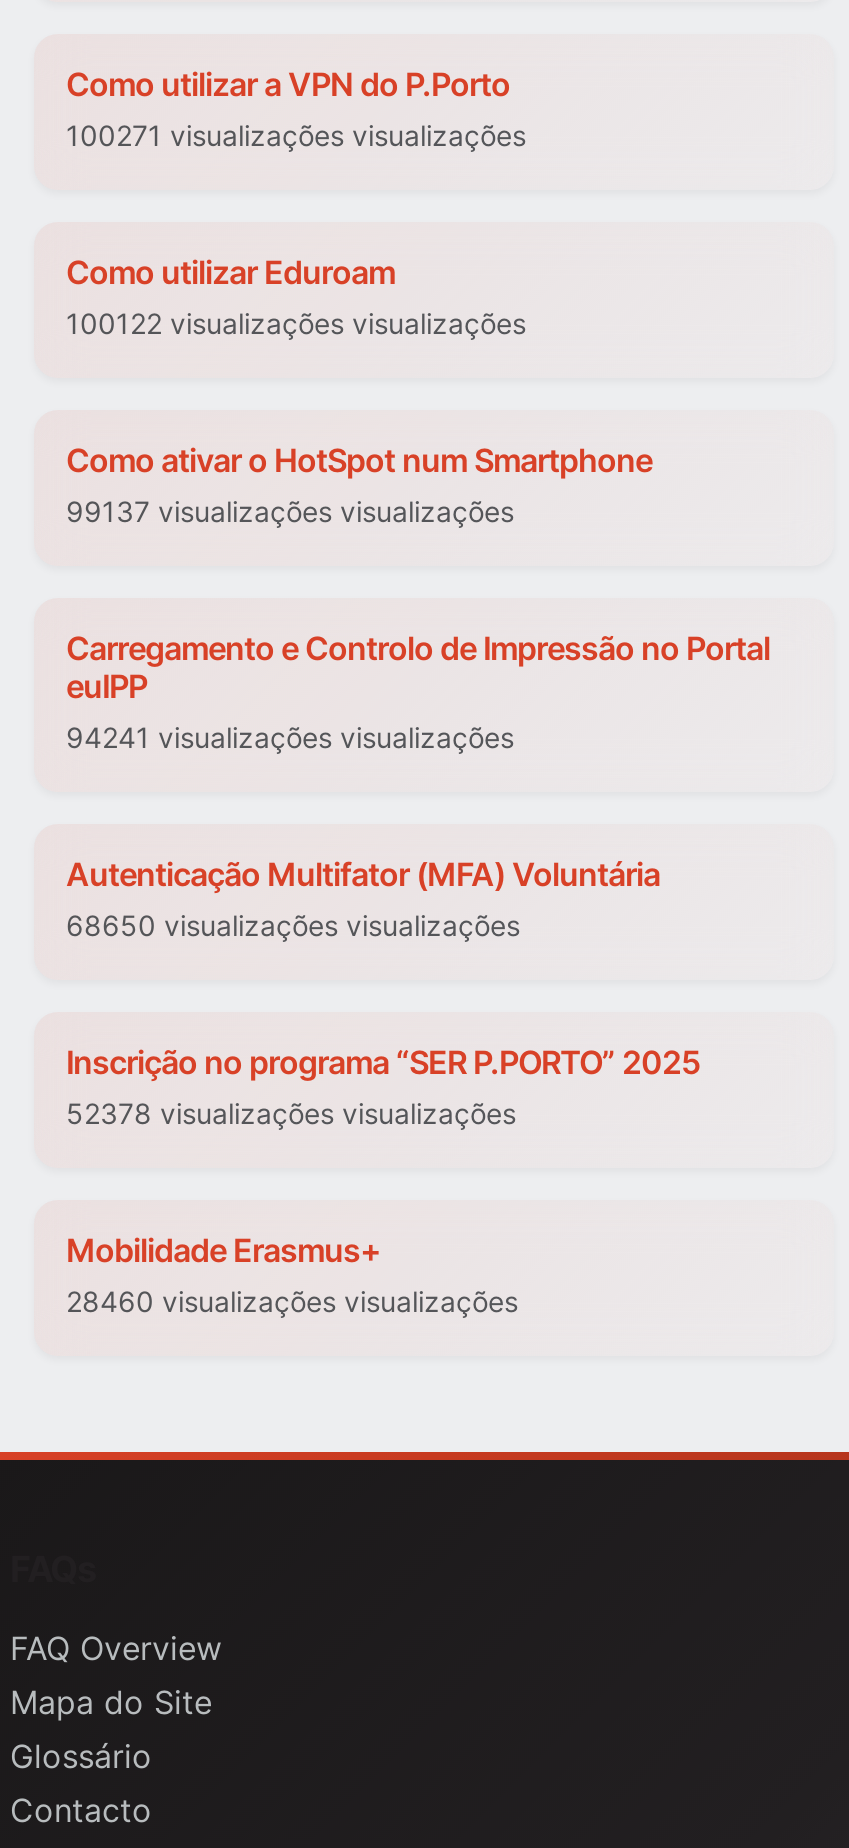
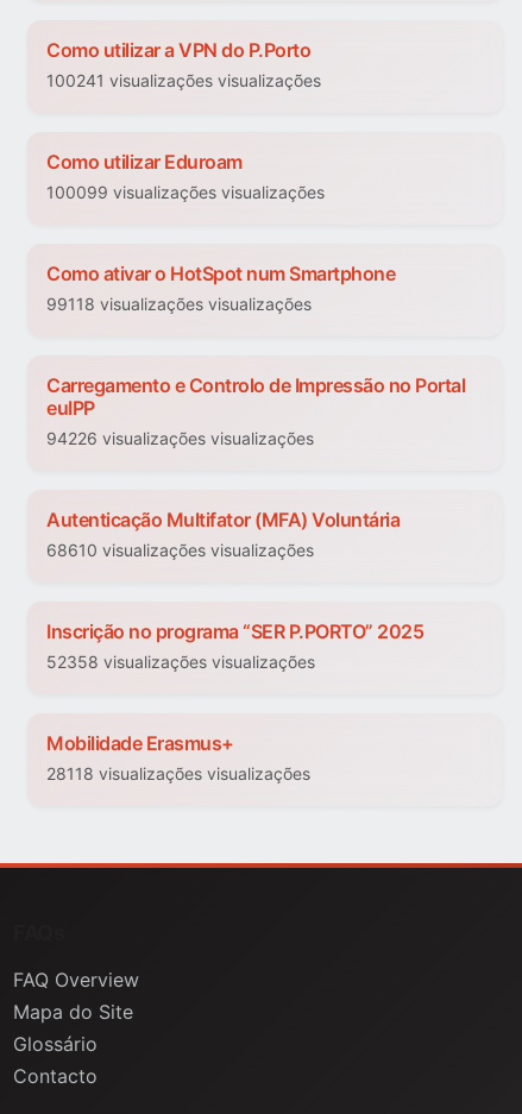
[66,119,526,153] 100271 visualizações visualizações -> [46,71,321,91] 100241 visualizações visualizações
[66,307,526,341] 100122 visualizações visualizações -> [46,182,325,203] 100099 visualizações visualizações
[66,495,514,529] 99137 visualizações visualizações -> [46,294,312,314] 99118 visualizações visualizações
[66,721,514,755] 94241 visualizações visualizações -> [46,429,314,449] 94226 visualizações visualizações
[66,909,520,943] 68650 visualizações visualizações -> [46,540,314,561] 68610 visualizações visualizações
[66,1097,516,1131] 52378 visualizações visualizações -> [46,652,315,672] 52358 visualizações visualizações
[66,1285,518,1319] 28460 visualizações visualizações -> [46,764,310,784] 28118 visualizações visualizações

